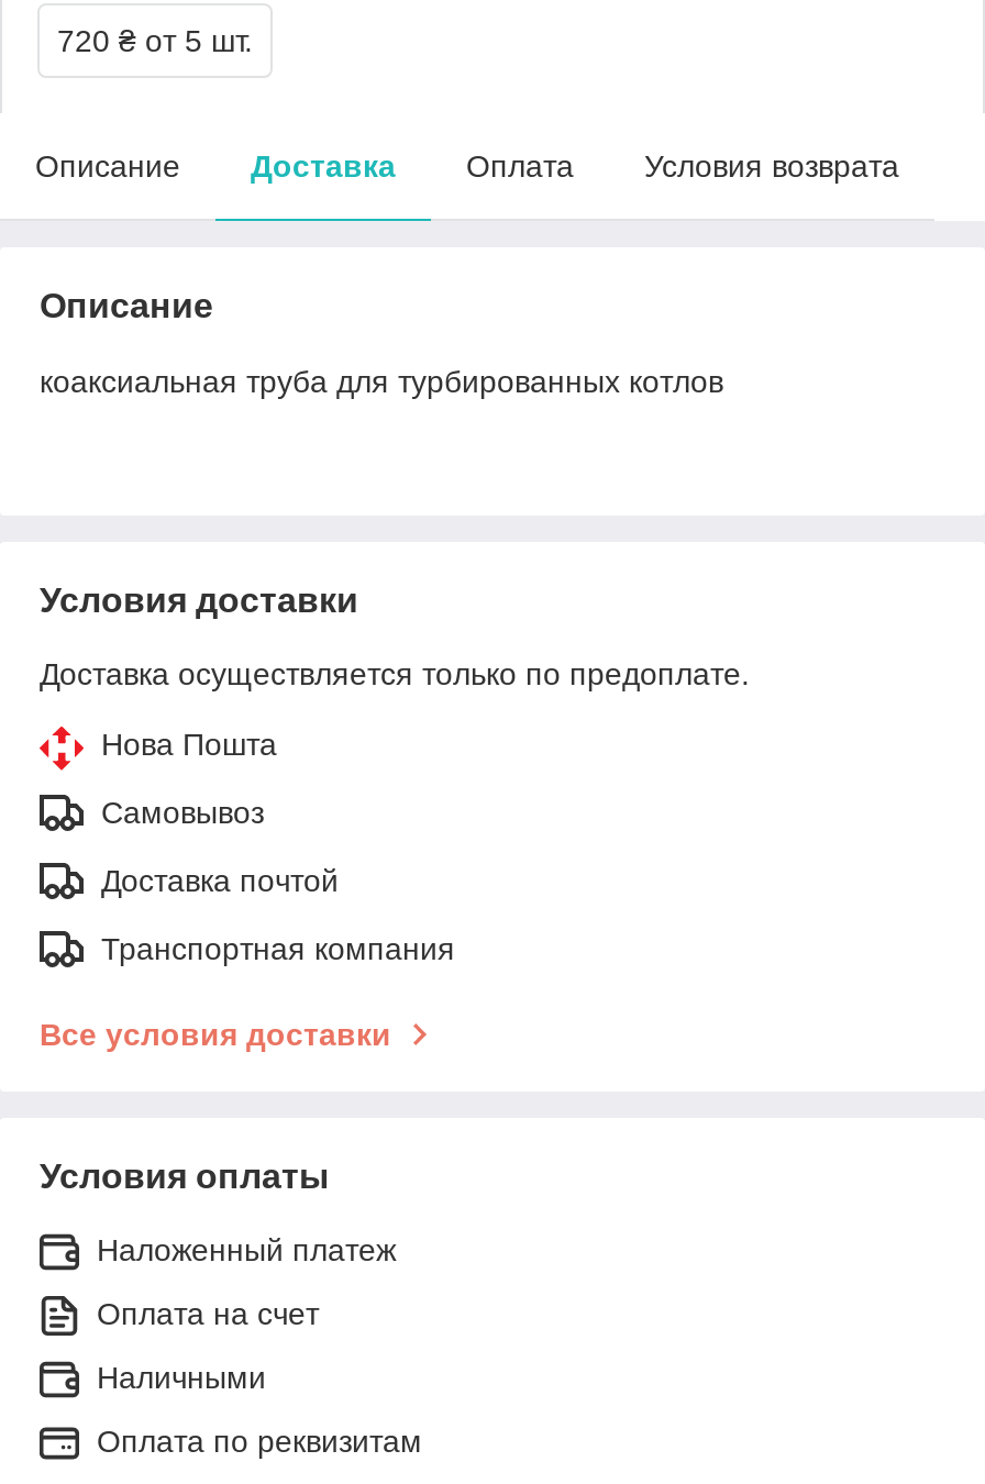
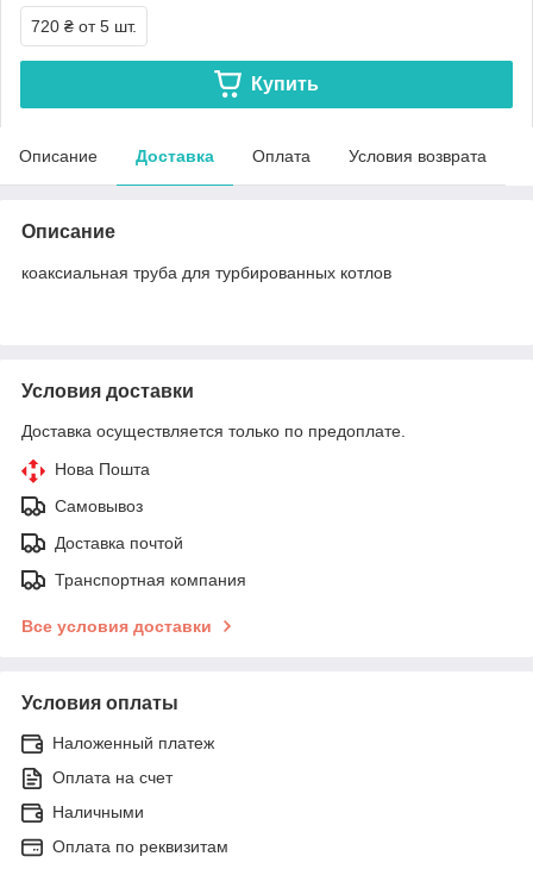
none -> [251,74,319,94] Купить

